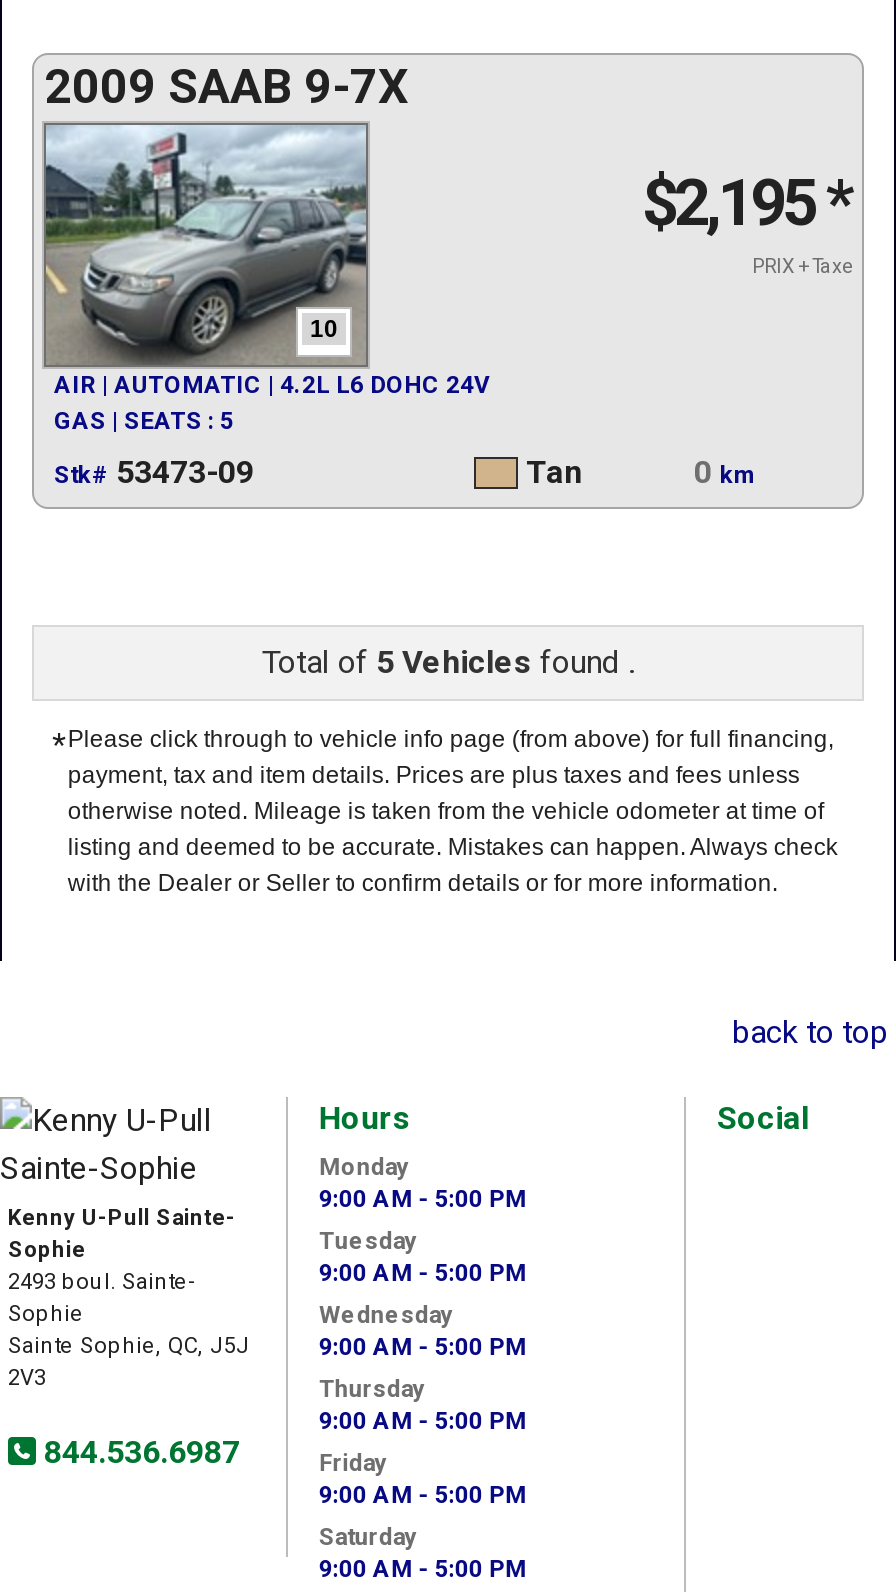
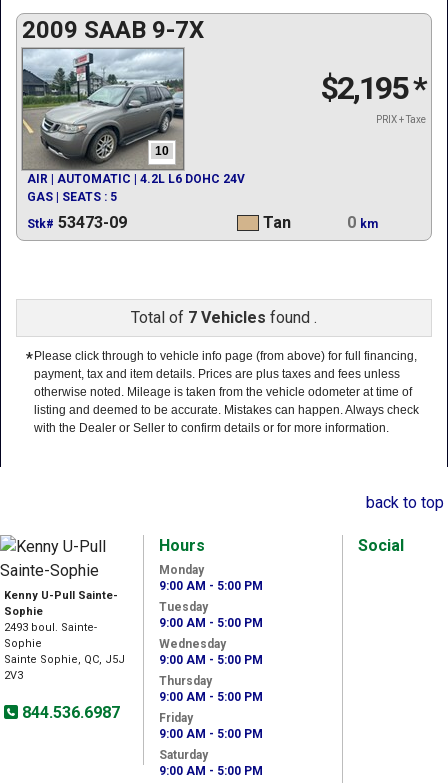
[262,643,634,681] Total of 5 Vehicles found . -> [131,308,317,327] Total of 7 Vehicles found .

